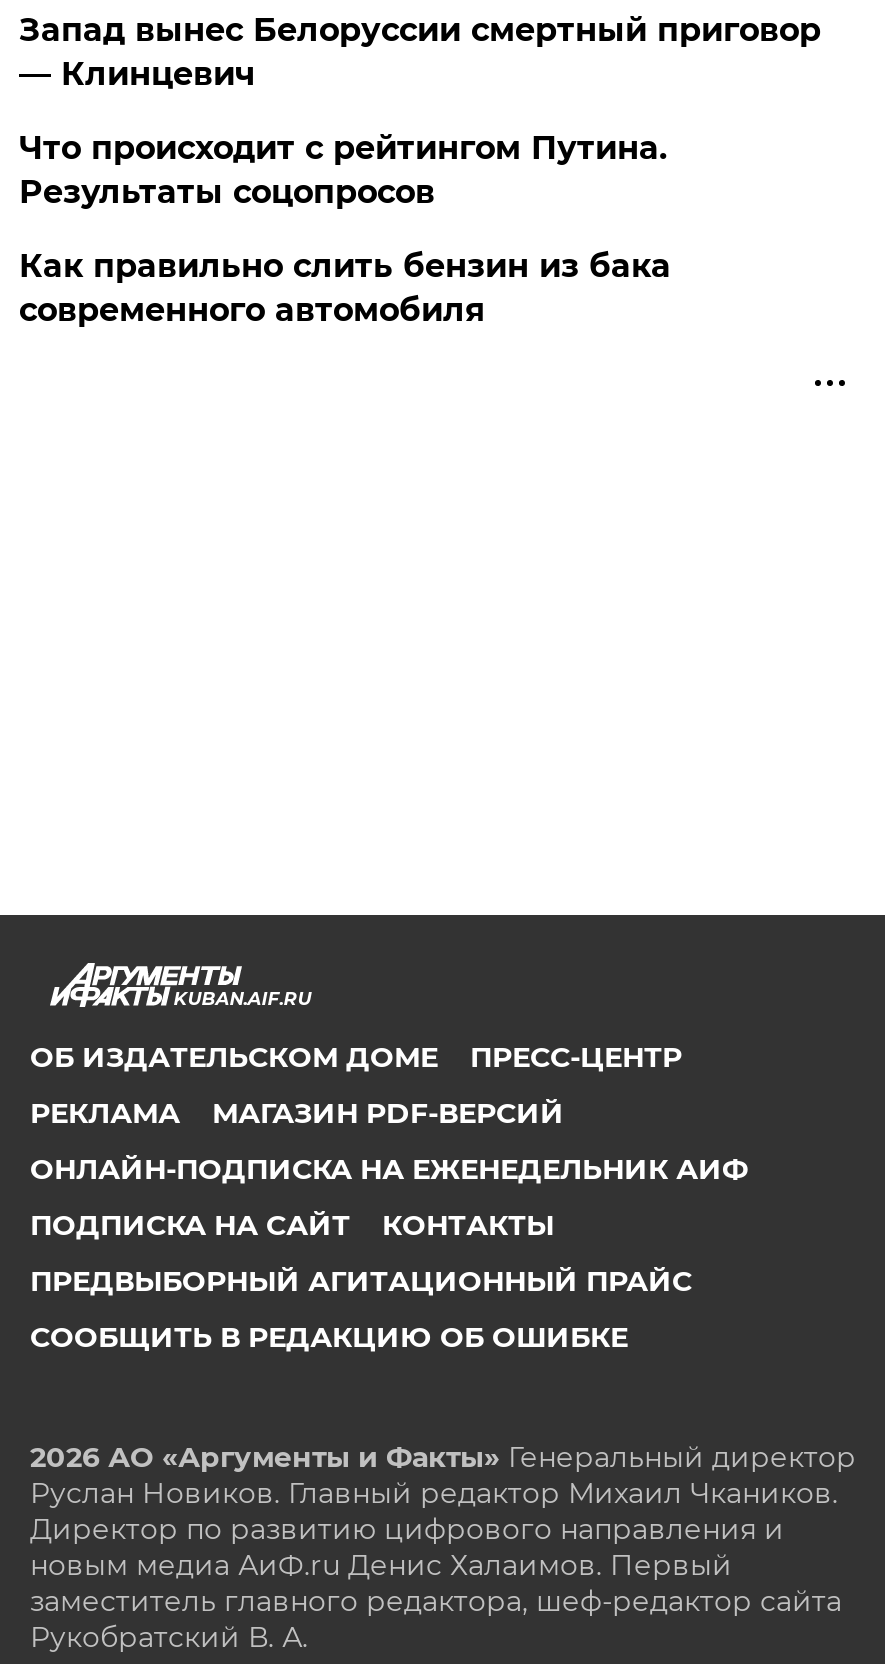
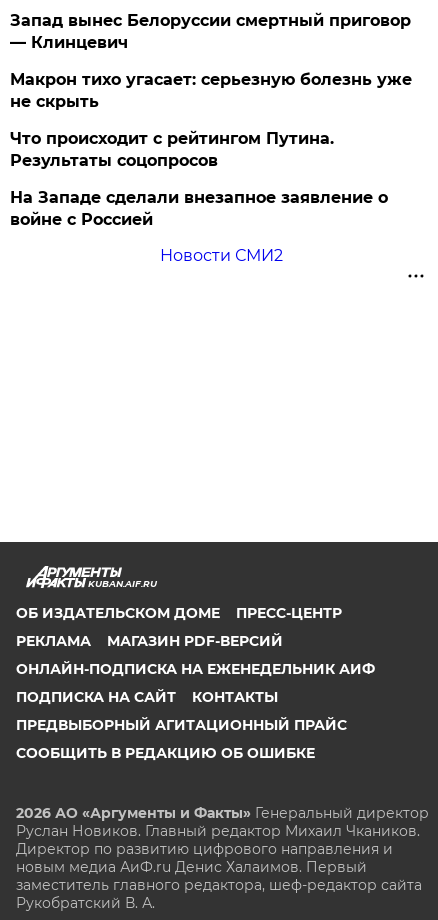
none -> [10,70,412,111] Макрон тихо угасает: серьезную болезнь уже | не скрыть
[19,247,671,329] Как правильно слить бензин из бака | современного автомобиля -> [10,188,388,265] На Западе сделали внезапное заявление о | войне с Россией | Новости СМИ2

